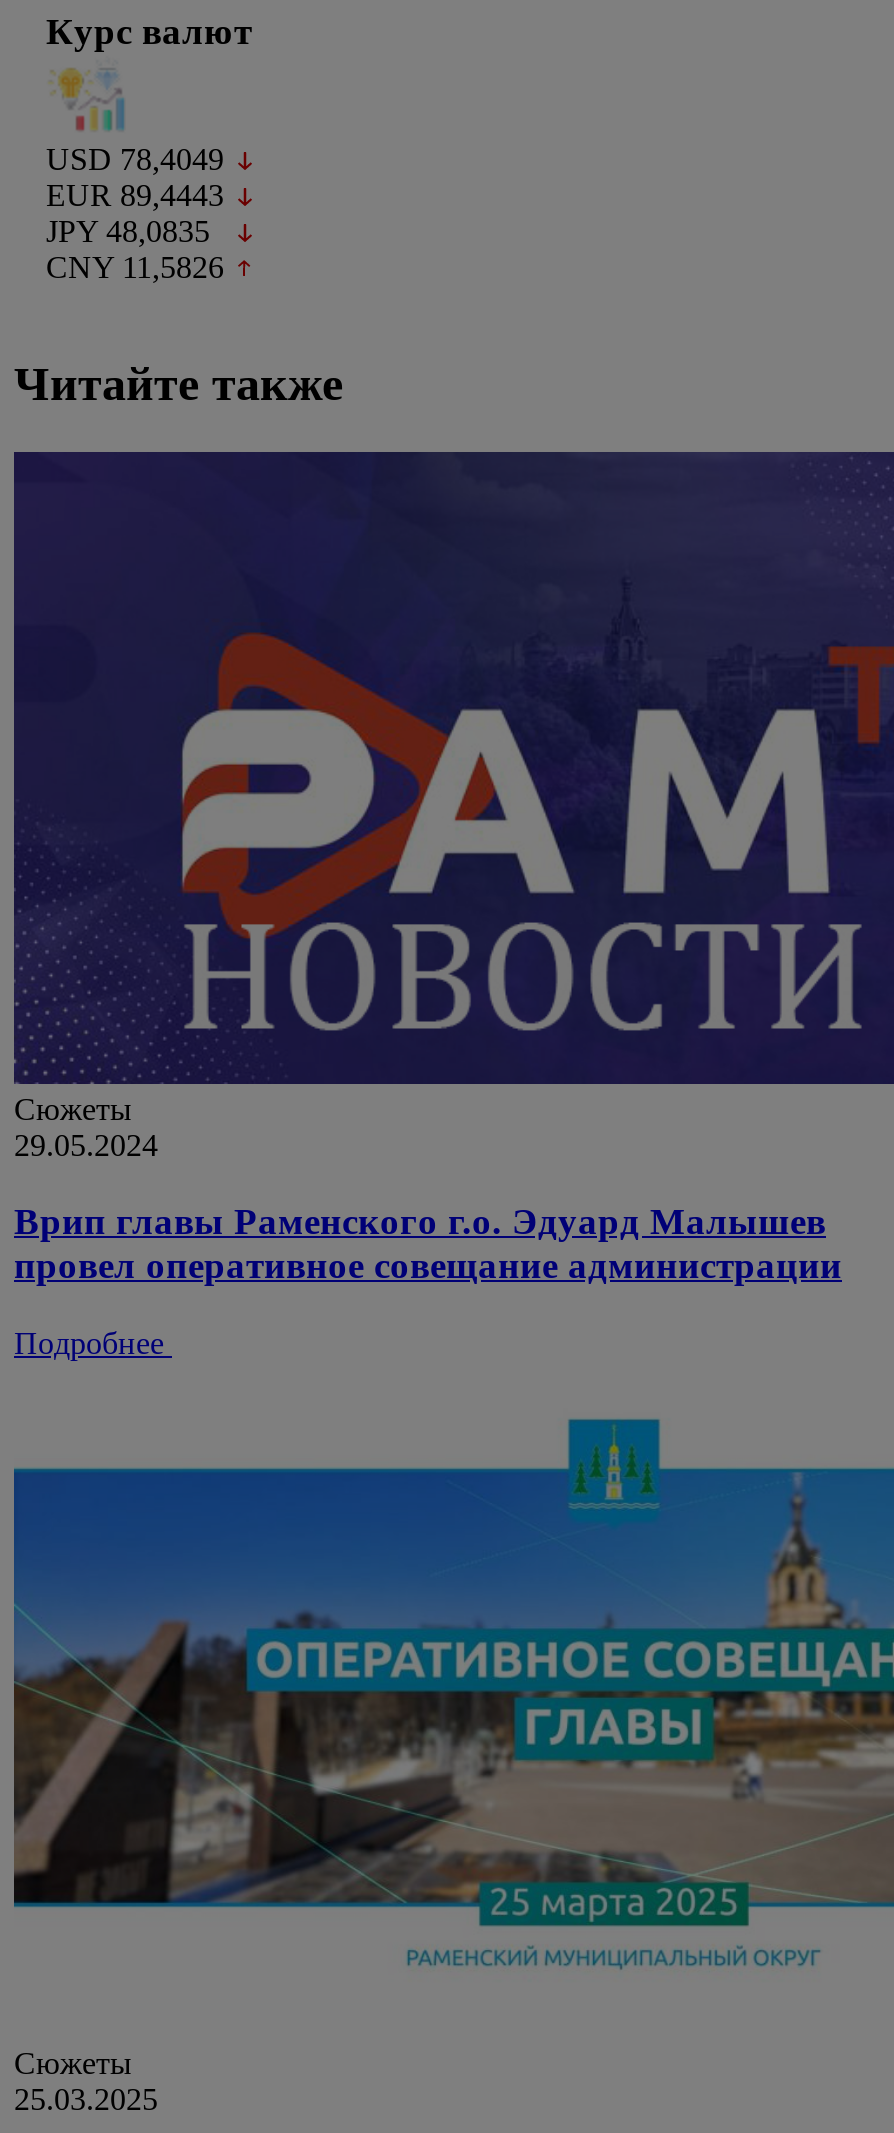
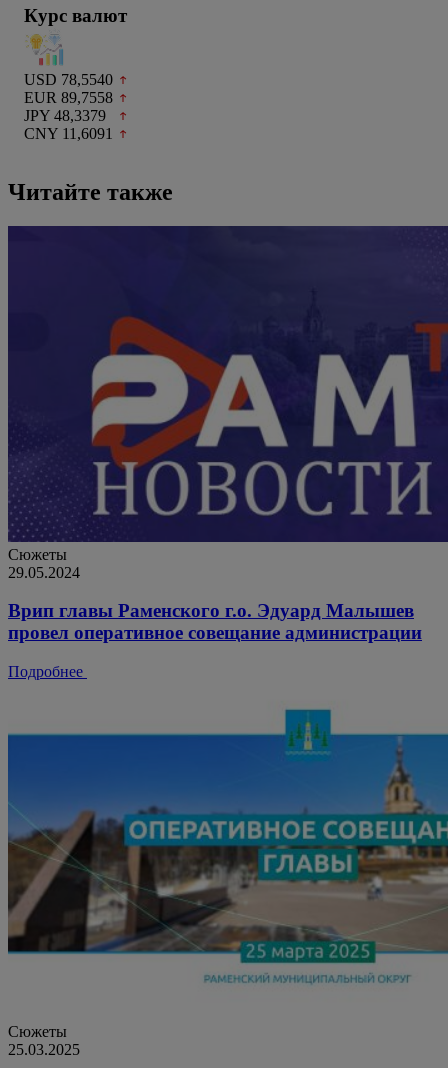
[46,142,224,176] USD 78,4049 -> [24,71,113,88] USD 78,5540
[46,178,224,212] EUR 89,4443 -> [24,89,113,106] EUR 89,7558
[46,214,210,248] JPY 48,0835 -> [24,107,106,124] JPY 48,3379
[46,250,224,284] CNY 11,5826 -> [24,125,113,142] CNY 11,6091

